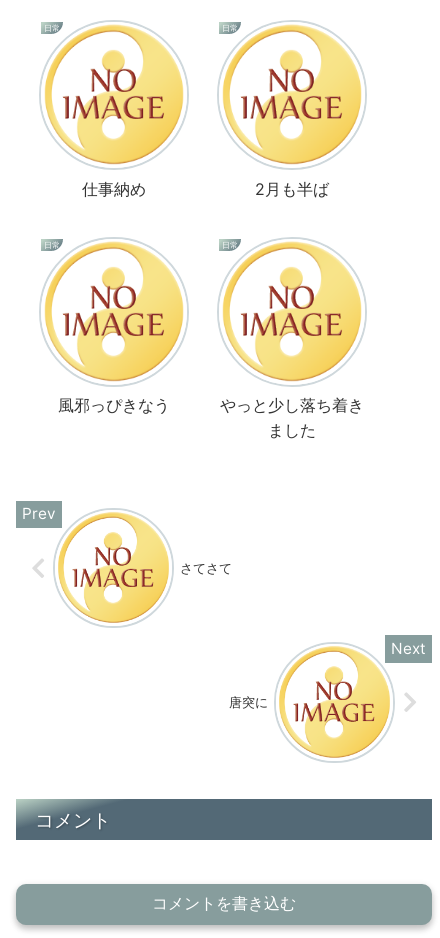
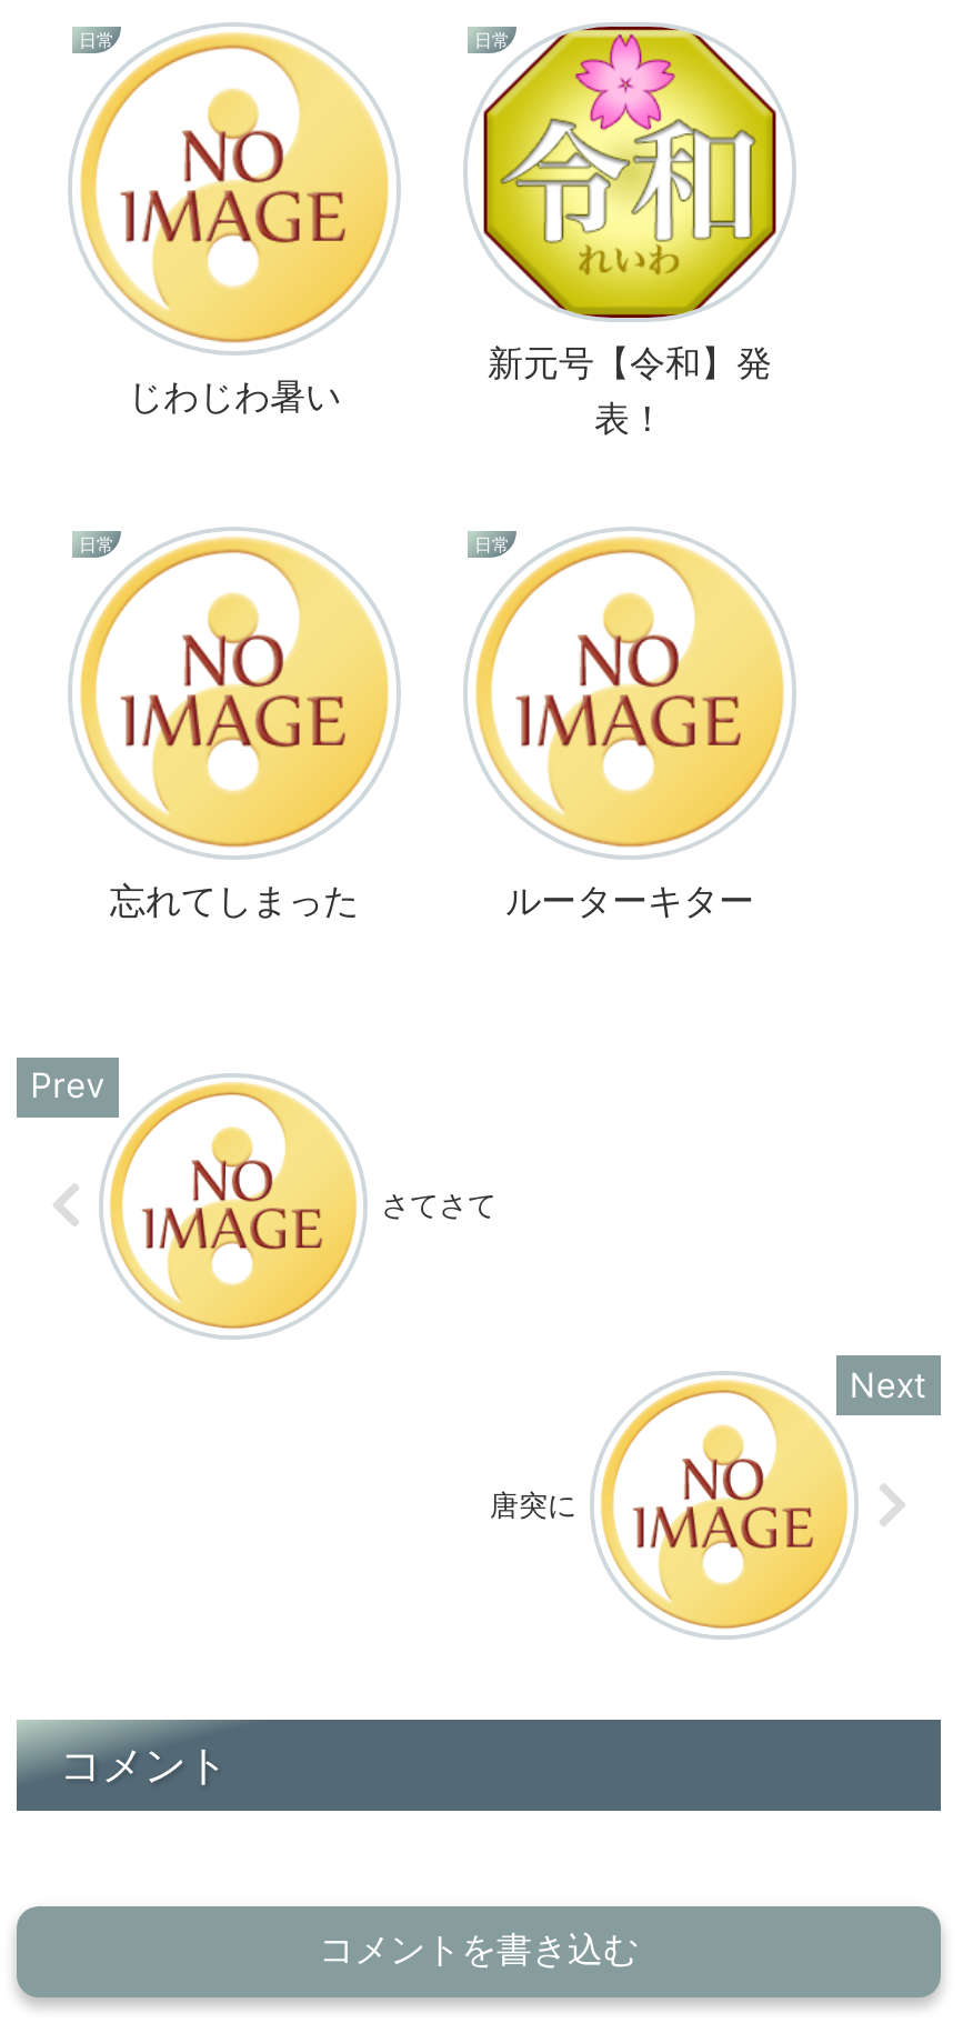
[220,22,364,199] [image] | 2月も半ば -> [477,23,783,441] [image] | 新元号【令和】発 | 表！
[82,179,146,199] 仕事納め -> [128,374,341,418] じわじわ暑い
[58,395,170,415] 風邪っぴきなう -> [110,878,359,923] 忘れてしまった
[220,395,364,440] やっと少し落ち着き | ました -> [505,878,754,923] ルーターキター

